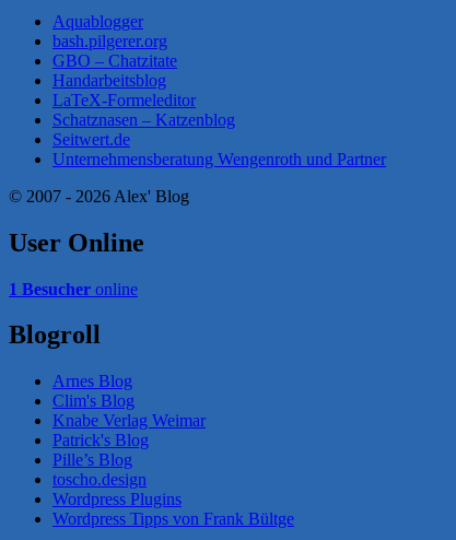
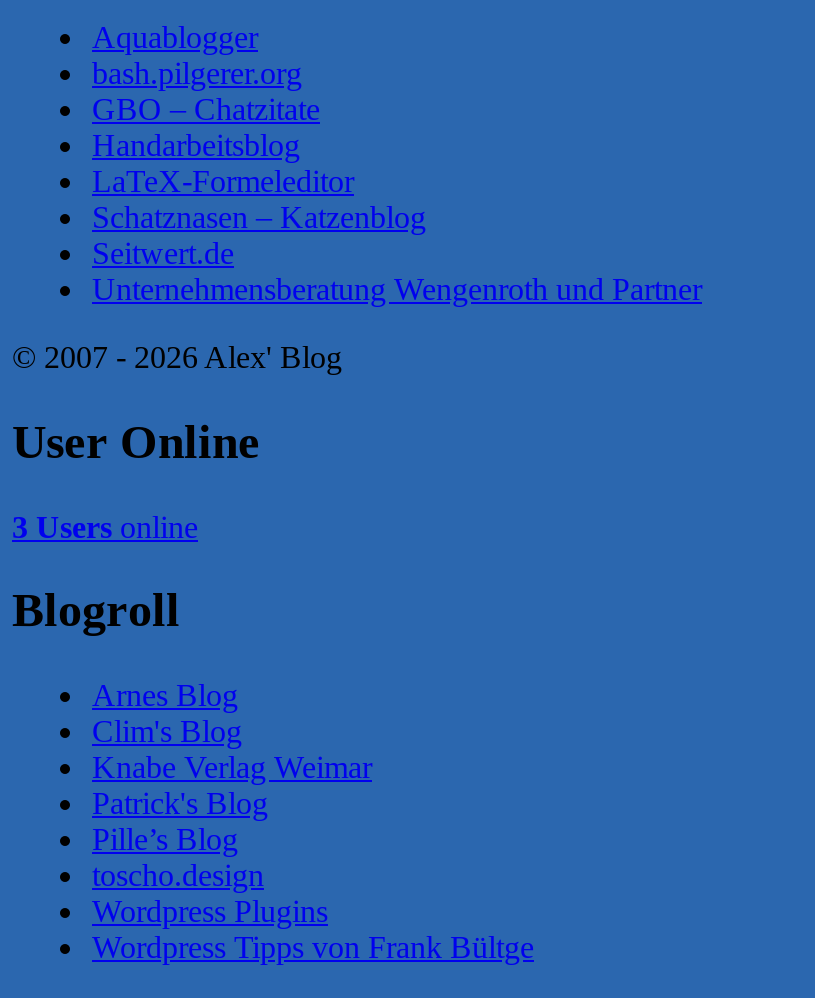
[9,279,138,298] 1 Besucher online -> [12,509,198,543] 3 Users online

